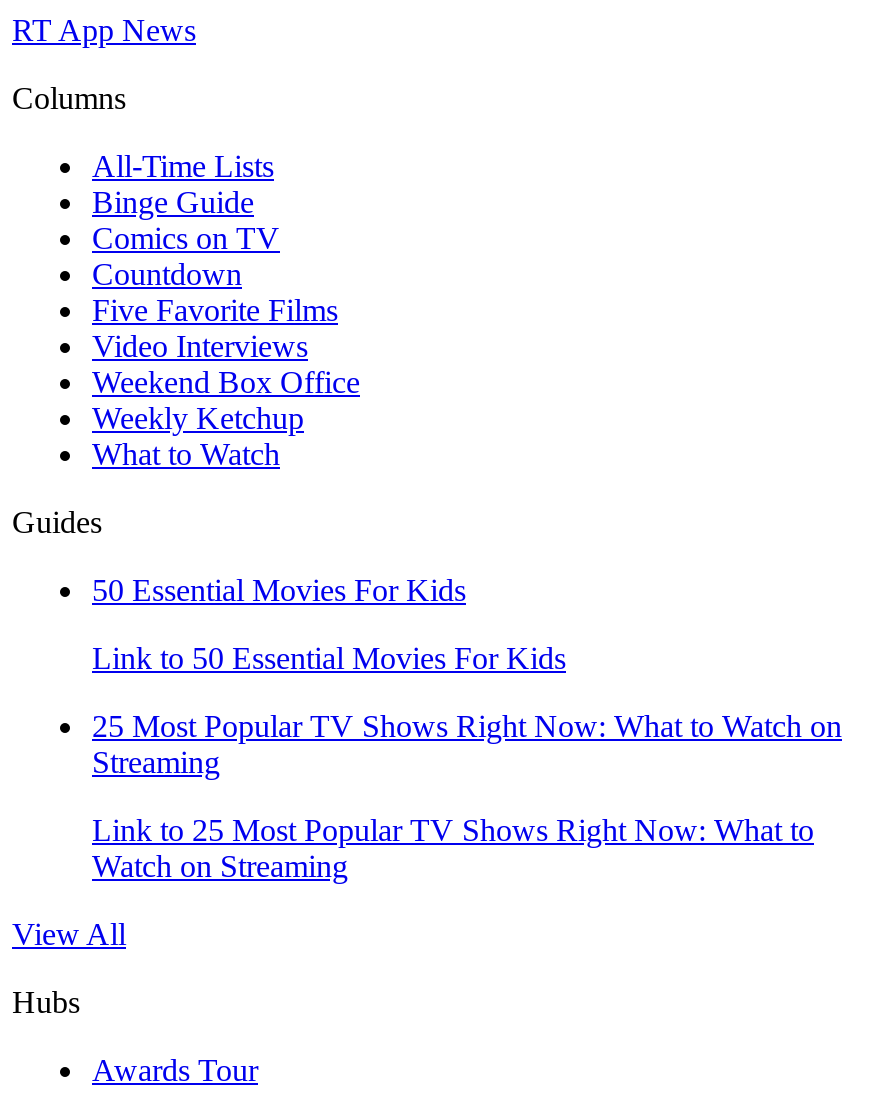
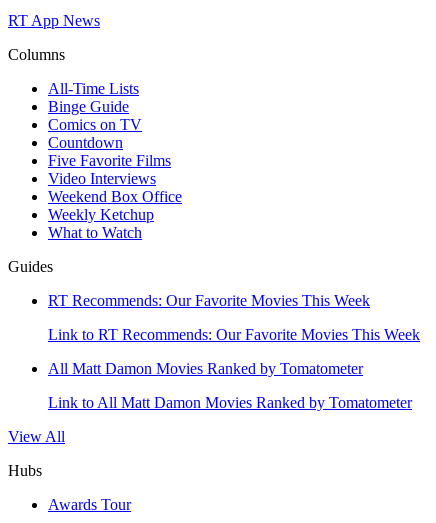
[92,573,466,607] 50 Essential Movies For Kids -> [48,292,370,309] RT Recommends: Our Favorite Movies This Week
[92,641,566,675] Link to 50 Essential Movies For Kids -> [48,326,420,343] Link to RT Recommends: Our Favorite Movies This Week
[92,709,842,779] 25 Most Popular TV Shows Right Now: What to Watch on | Streaming -> [48,360,363,377] All Matt Damon Movies Ranked by Tomatometer
[92,813,814,883] Link to 25 Most Popular TV Shows Right Now: What to | Watch on Streaming -> [48,394,412,411] Link to All Matt Damon Movies Ranked by Tomatometer

